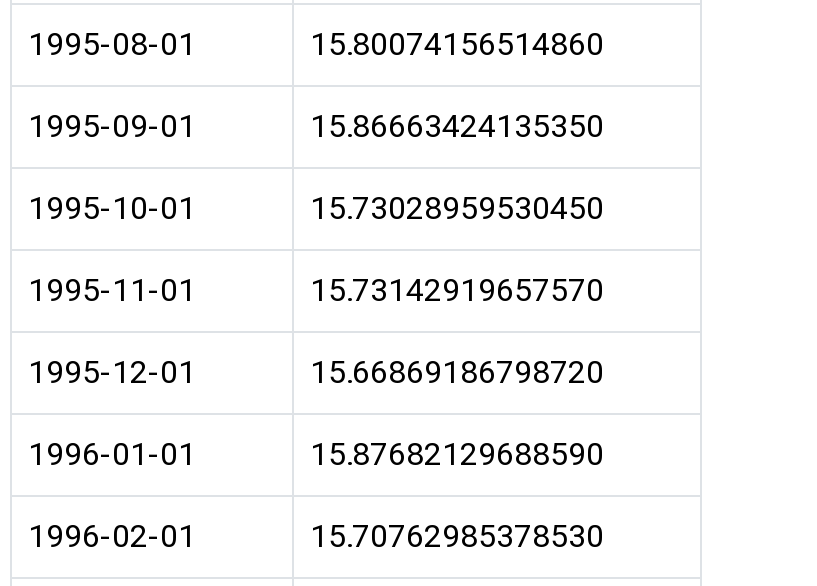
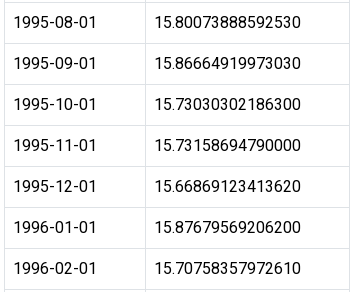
[310,25,604,63] 15.80074156514860 -> [154,13,301,32] 15.80073888592530
[310,107,604,145] 15.86663424135350 -> [154,54,301,73] 15.86664919973030
[310,189,604,227] 15.73028959530450 -> [154,95,301,114] 15.73030302186300
[310,271,604,309] 15.73142919657570 -> [154,136,301,155] 15.73158694790000
[310,353,604,391] 15.66869186798720 -> [154,177,301,196] 15.66869123413620
[310,435,604,473] 15.87682129688590 -> [154,218,301,237] 15.87679569206200
[310,517,604,555] 15.70762985378530 -> [154,259,301,278] 15.70758357972610

